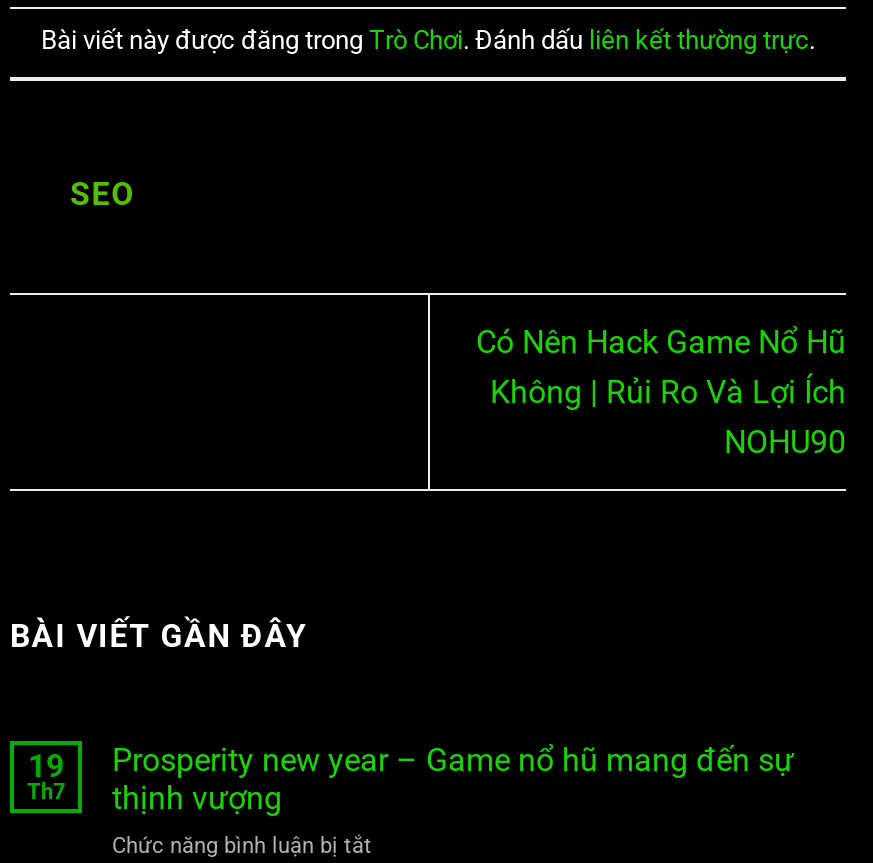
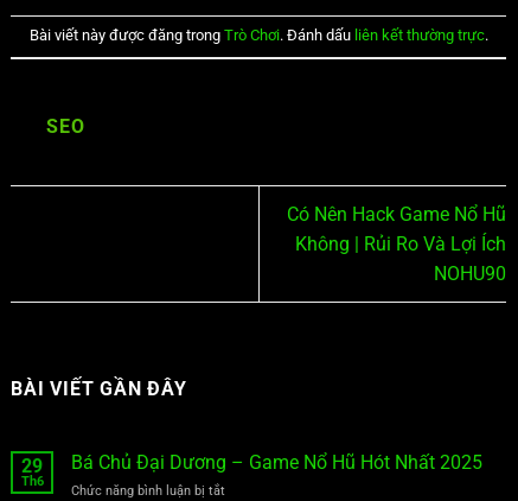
[27,747,65,805] 19 | Th7 -> [21,455,43,489] 29 | Th6
[112,741,794,817] Prosperity new year – Game nổ hũ mang đến sự | thịnh vượng -> [71,451,482,474] Bá Chủ Đại Dương – Game Nổ Hũ Hót Nhất 2025

